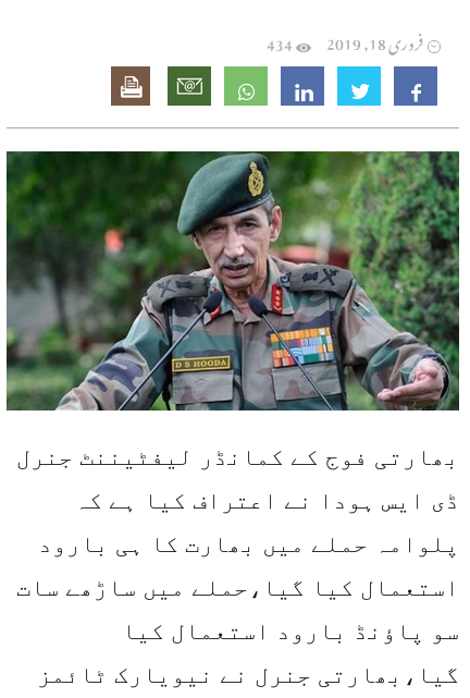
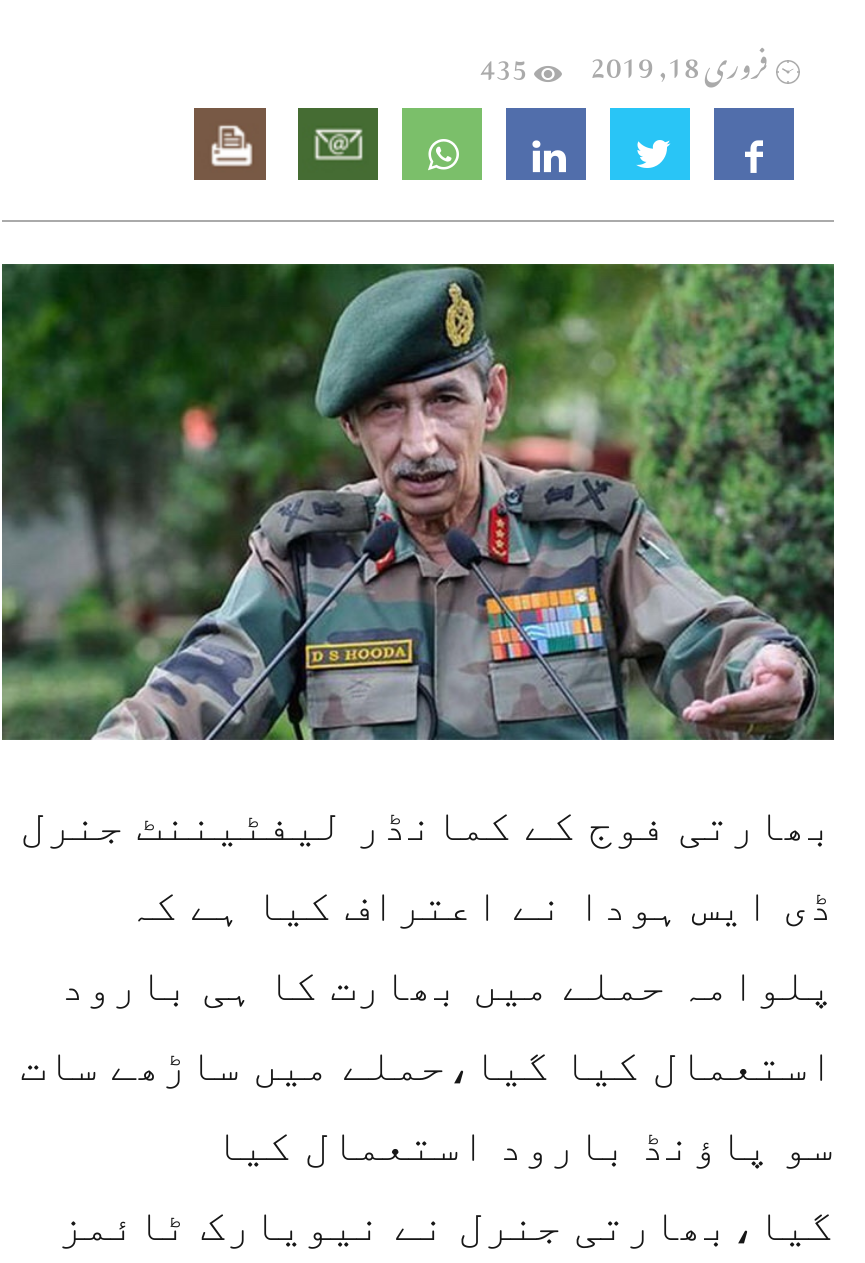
[267,22,293,60] 434 -> [480,26,528,96] 435

